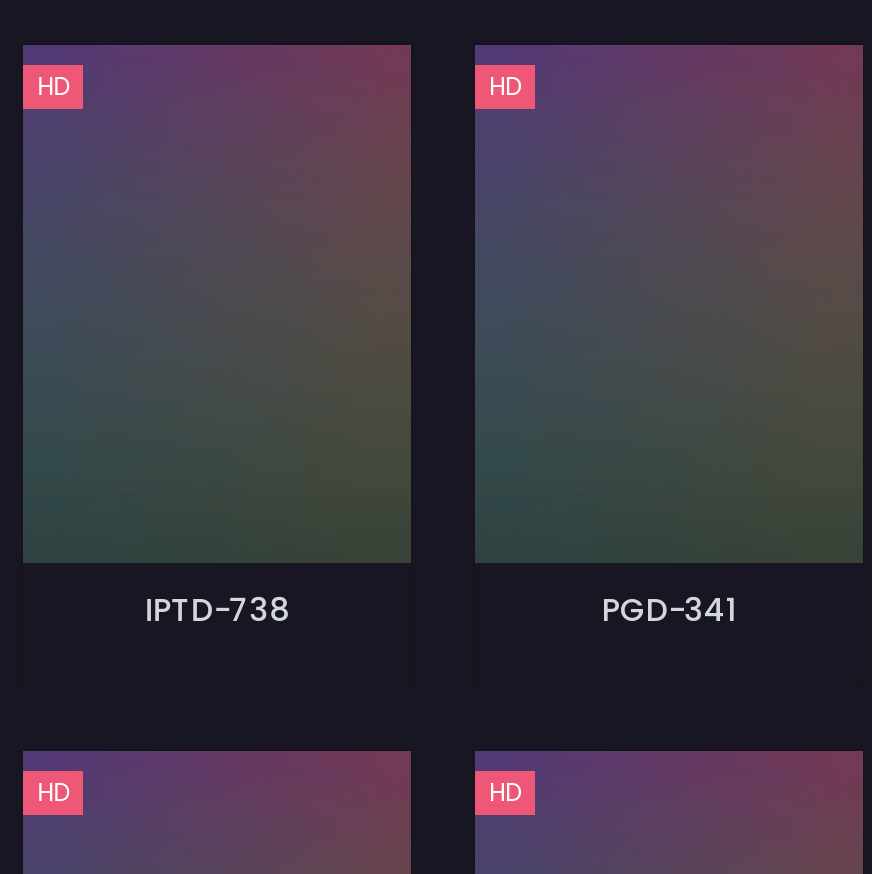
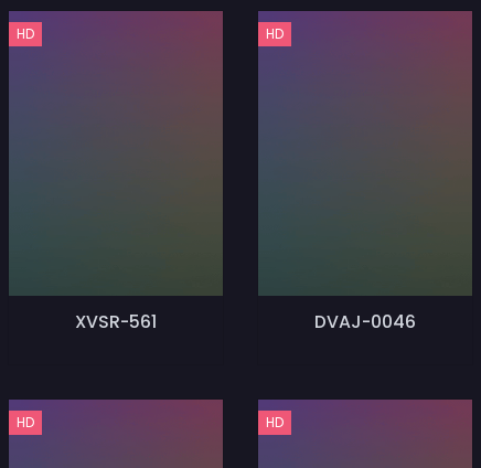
[145,587,289,633] IPTD-738 -> [75,309,157,335] XVSR-561
[602,587,736,633] PGD-341 -> [314,309,416,335] DVAJ-0046

